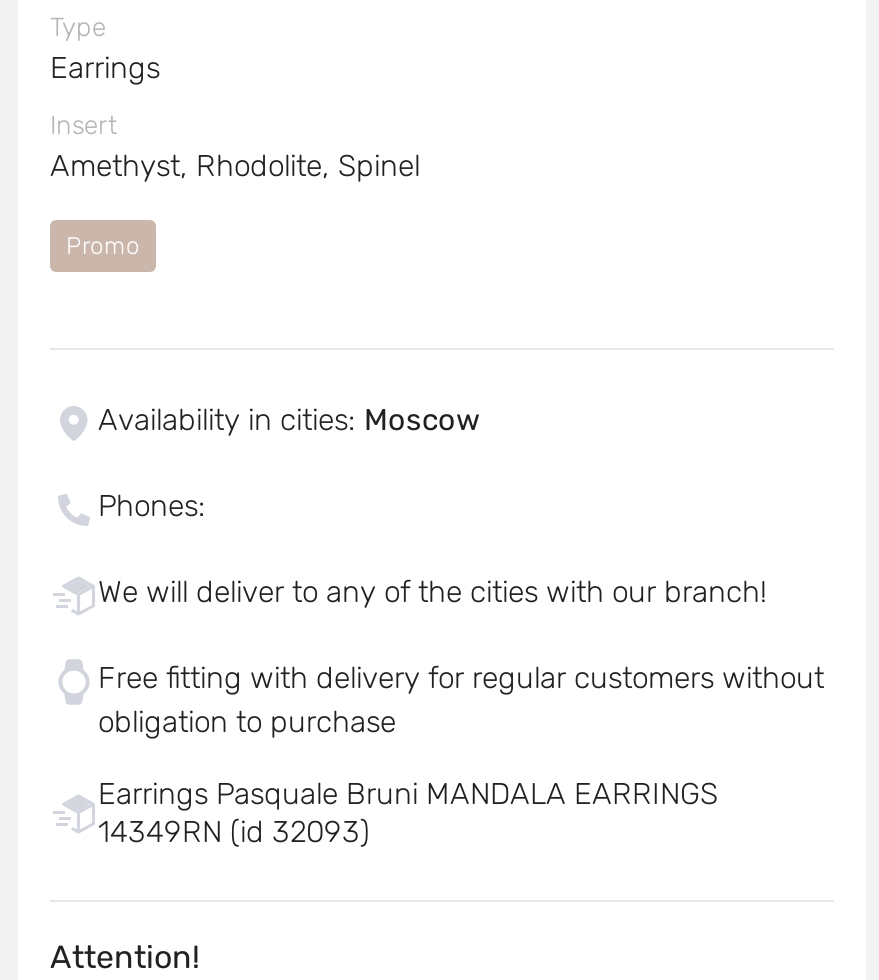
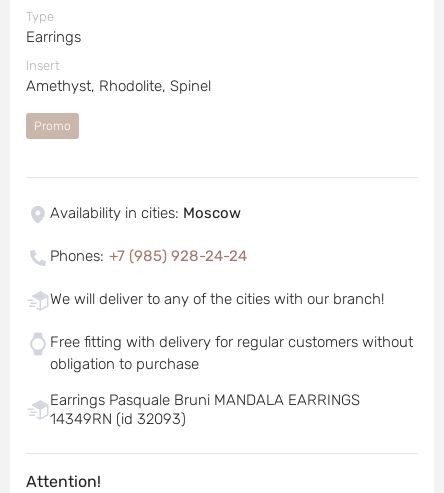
[98,488,206,524] Phones: -> [50,247,247,265] Phones: +7 (985) 928-24-24

